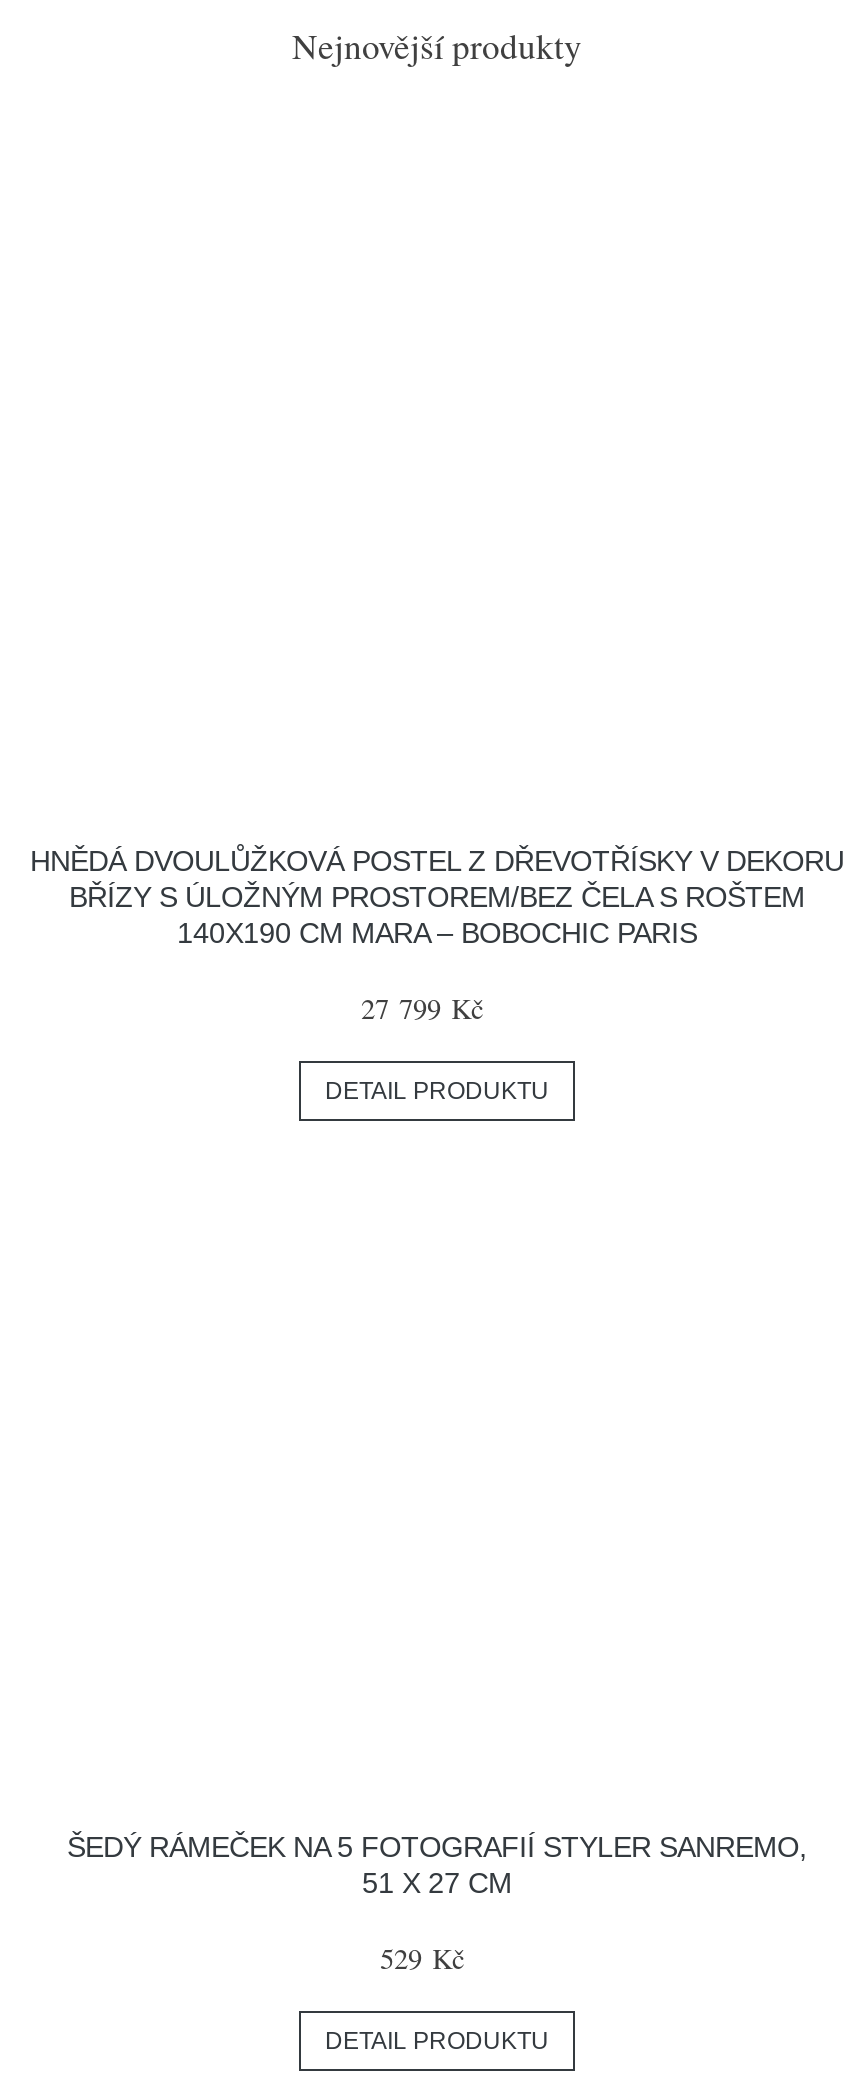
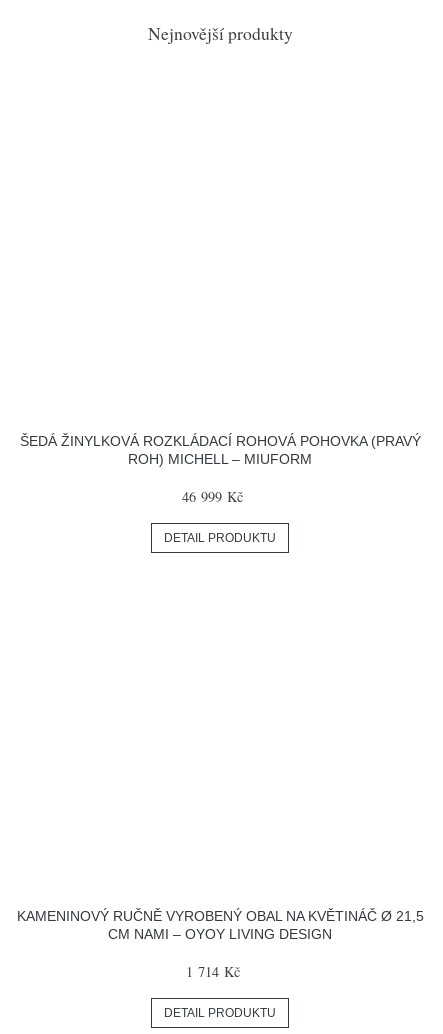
[30,844,844,948] HNĚDÁ DVOULŮŽKOVÁ POSTEL Z DŘEVOTŘÍSKY V DEKORU | BŘÍZY S ÚLOŽNÝM PROSTOREM/BEZ ČELA S ROŠTEM | 140X190 CM MARA – BOBOCHIC PARIS -> [19,433,420,467] ŠEDÁ ŽINYLKOVÁ ROZKLÁDACÍ ROHOVÁ POHOVKA (PRAVÝ | ROH) MICHELL – MIUFORM
[361,988,483,1026] 27 799 Kč -> [182,487,243,506] 46 999 Kč
[67,1831,807,1899] ŠEDÝ RÁMEČEK NA 5 FOTOGRAFIÍ STYLER SANREMO, | 51 X 27 CM -> [16,908,423,942] KAMENINOVÝ RUČNĚ VYROBENÝ OBAL NA KVĚTINÁČ Ø 21,5 | CM NAMI – OYOY LIVING DESIGN
[380,1939,464,1977] 529 Kč -> [185,962,239,981] 1 714 Kč

